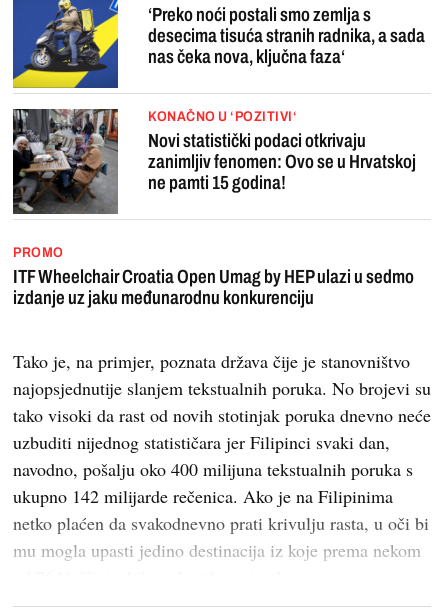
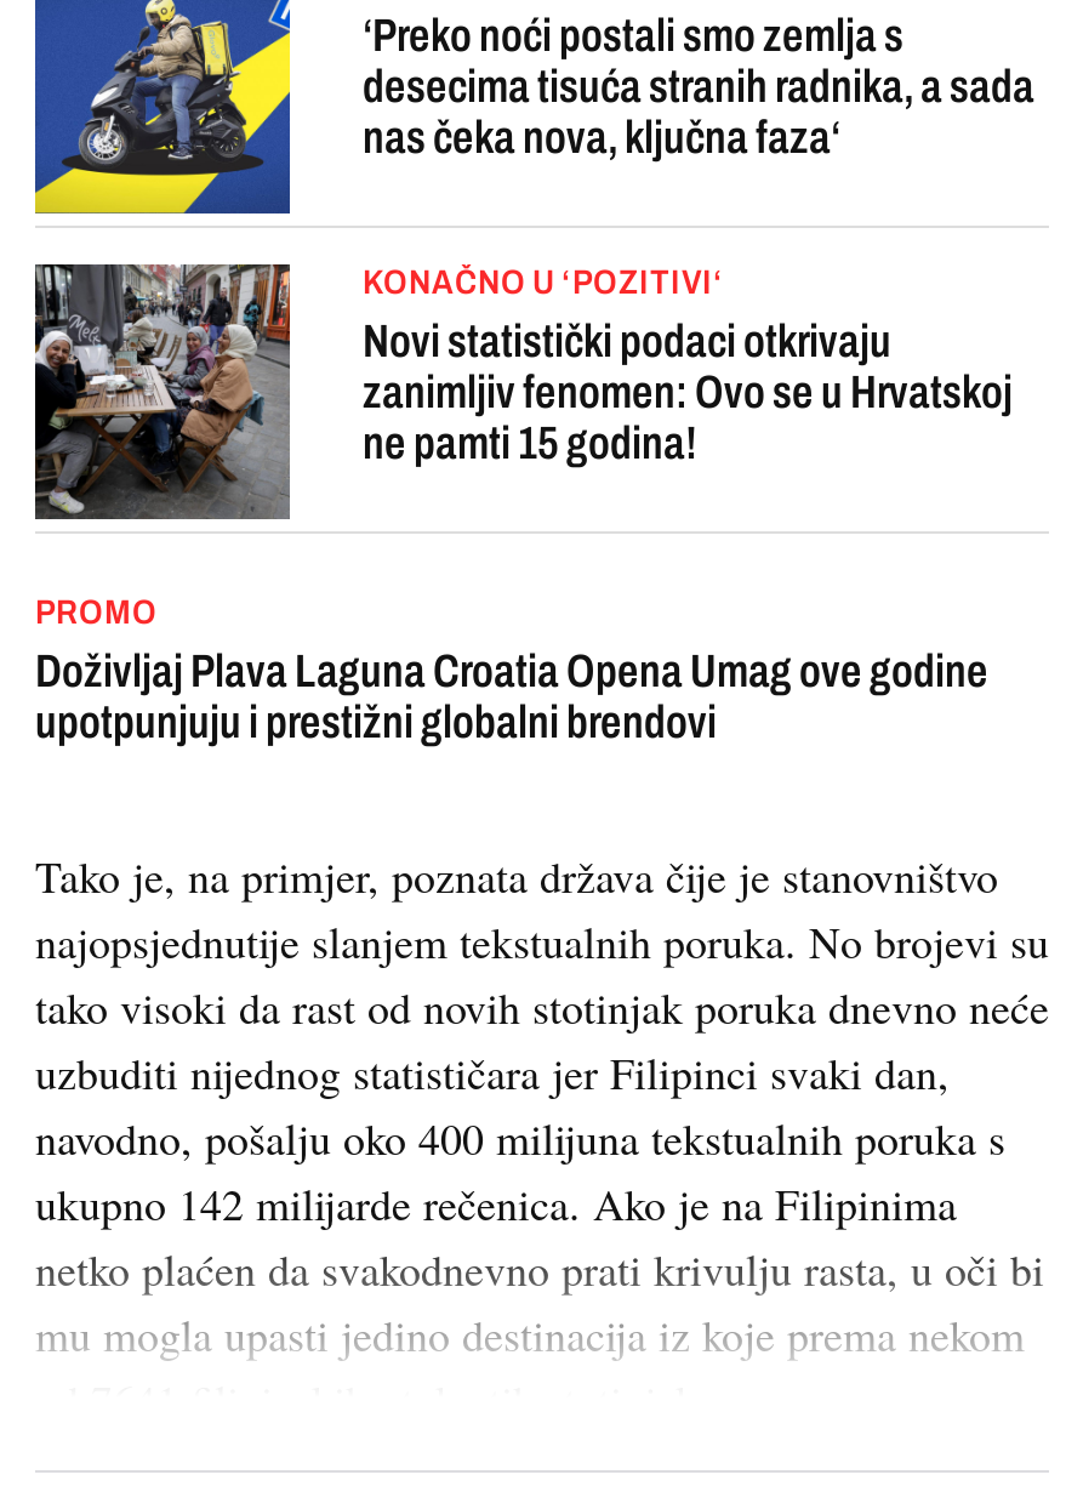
[13,266,414,308] ITF Wheelchair Croatia Open Umag by HEP ulazi u sedmo | izdanje uz jaku međunarodnu konkurenciju -> [35,645,988,747] Doživljaj Plava Laguna Croatia Opena Umag ove godine | upotpunjuju i prestižni globalni brendovi

